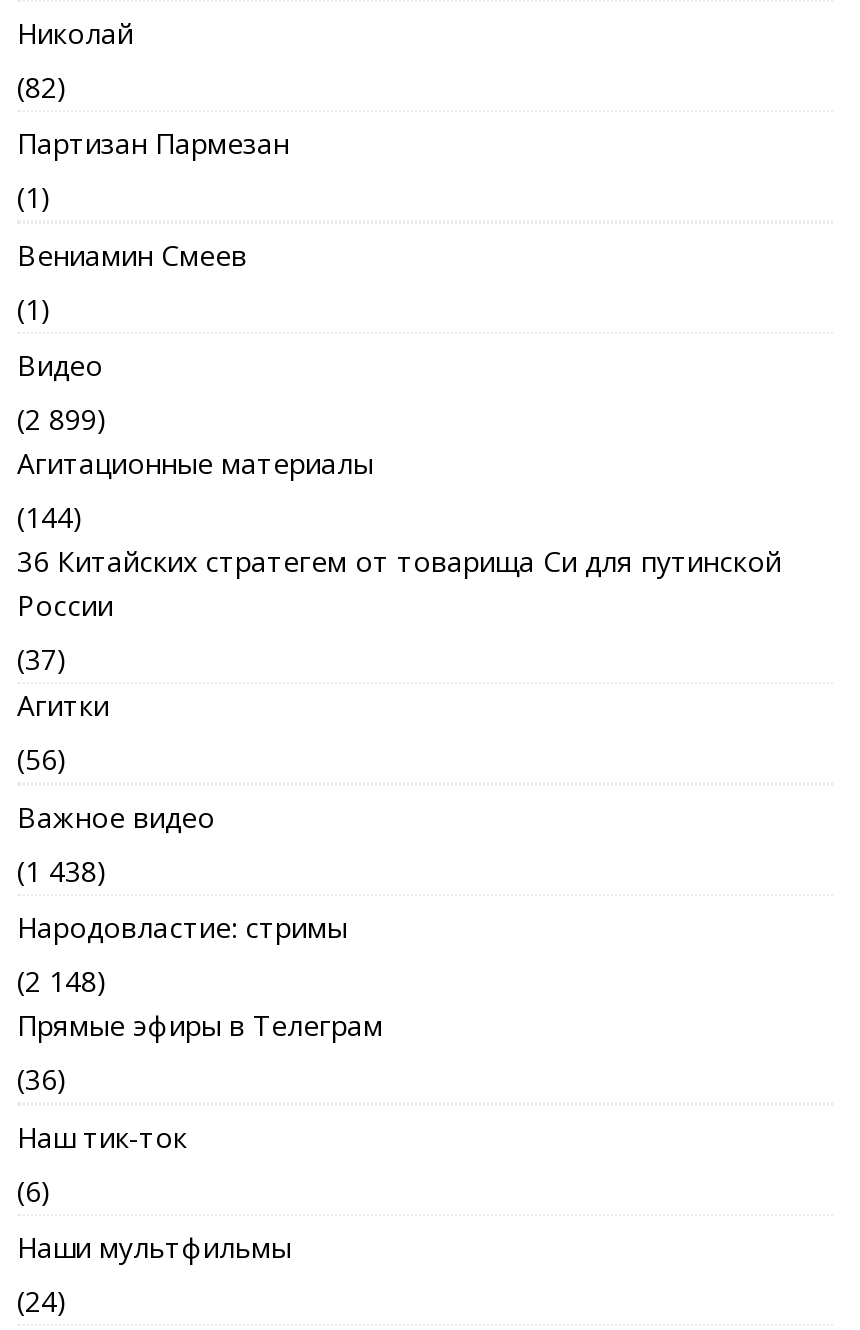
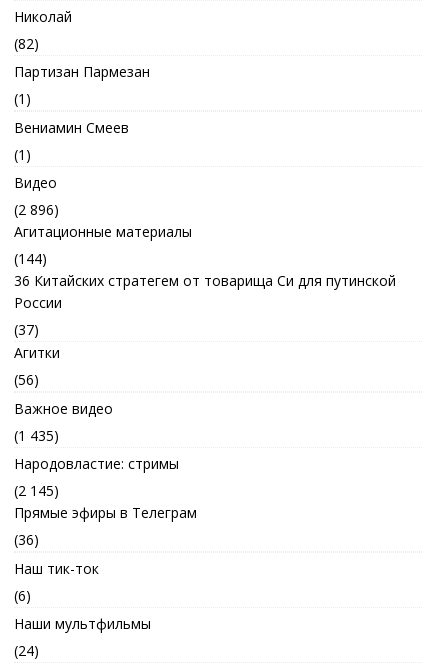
[17,399,107,437] (2 899) -> [14,200,59,219] (2 896)
[17,851,107,889] (1 438) -> [14,426,59,445] (1 435)
[17,961,107,999] (2 148) -> [14,481,59,500] (2 145)

